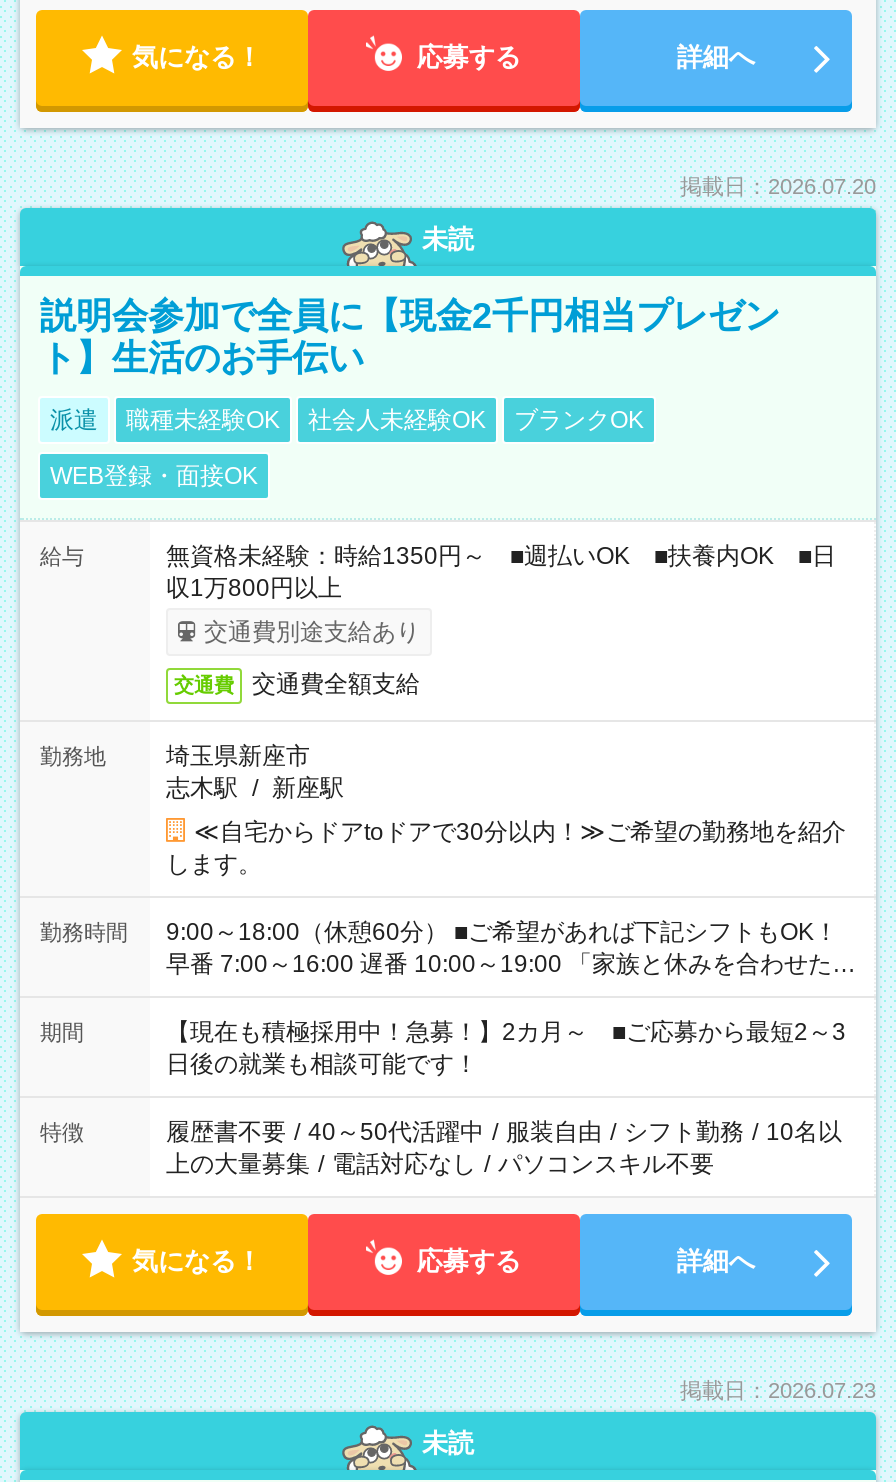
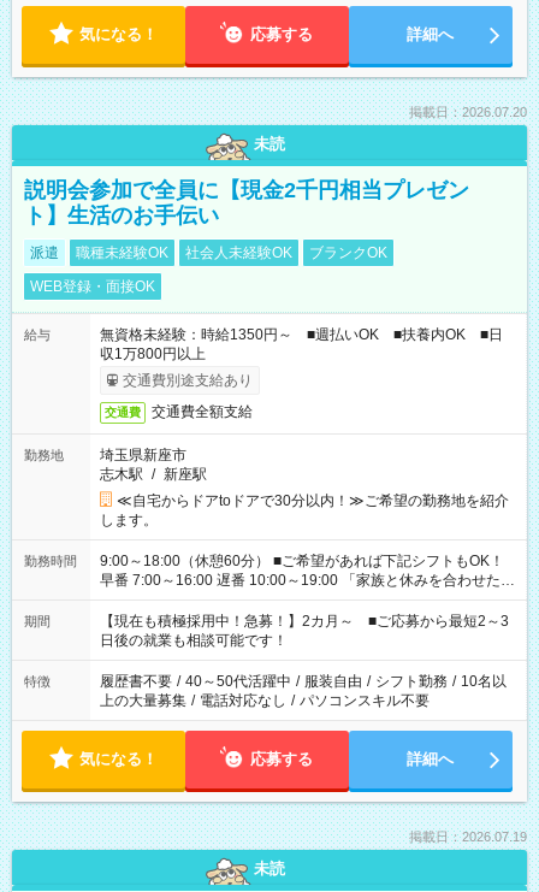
[680,1378,876,1402] 掲載日：2026.07.23 -> [409,829,527,844] 掲載日：2026.07.19

